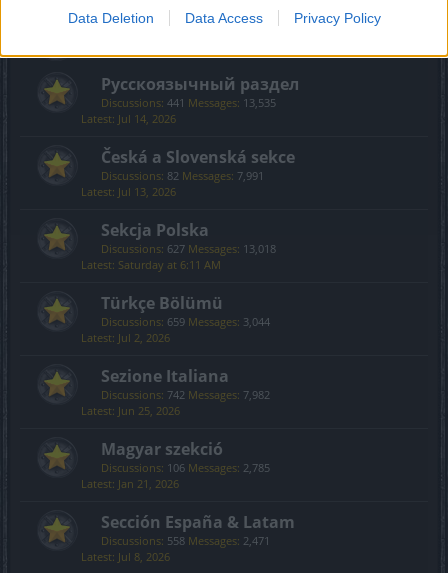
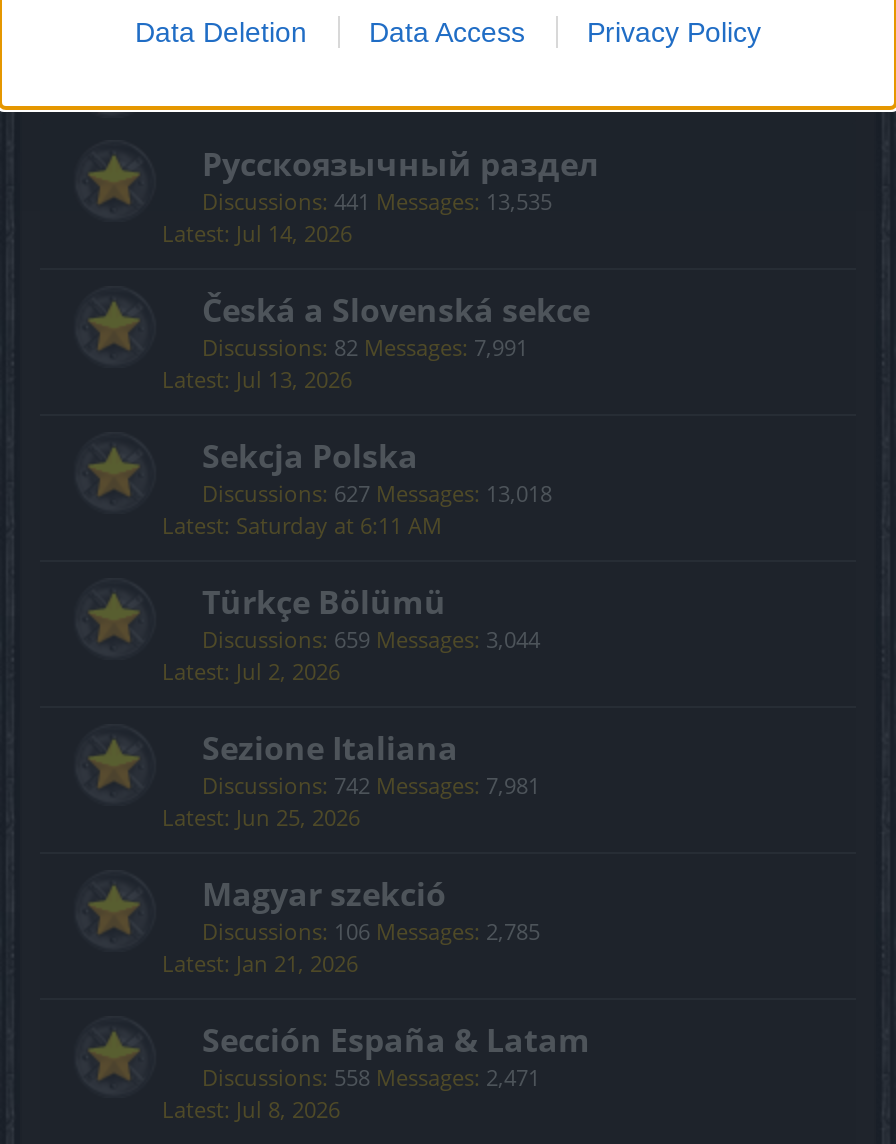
[101,387,270,402] Discussions: 742 Messages: 7,982 -> [202,770,540,800] Discussions: 742 Messages: 7,981

